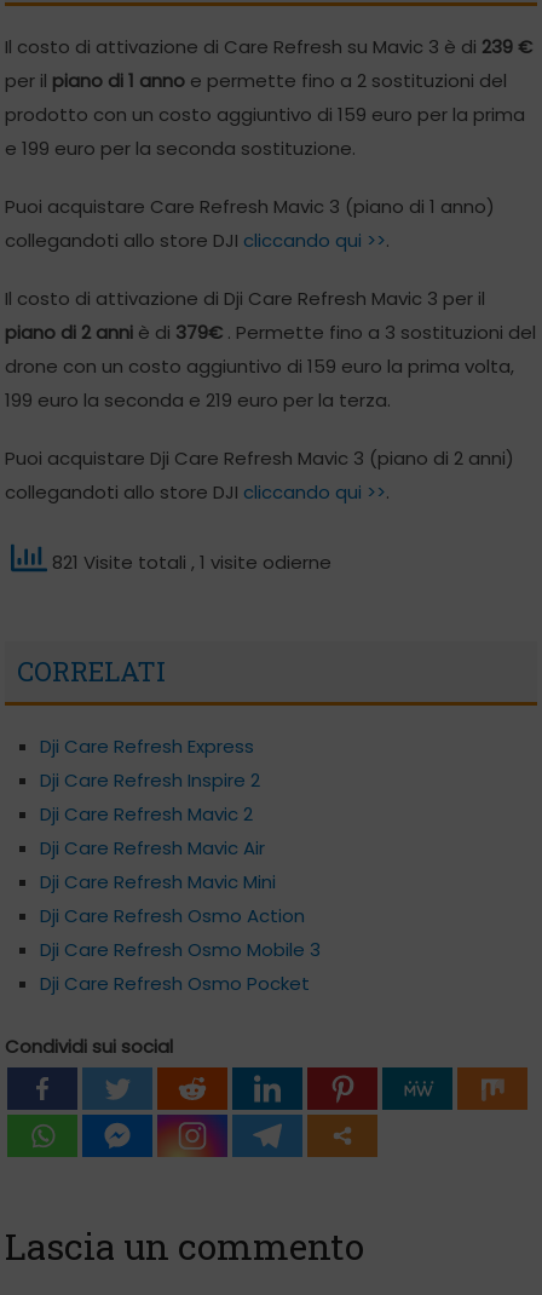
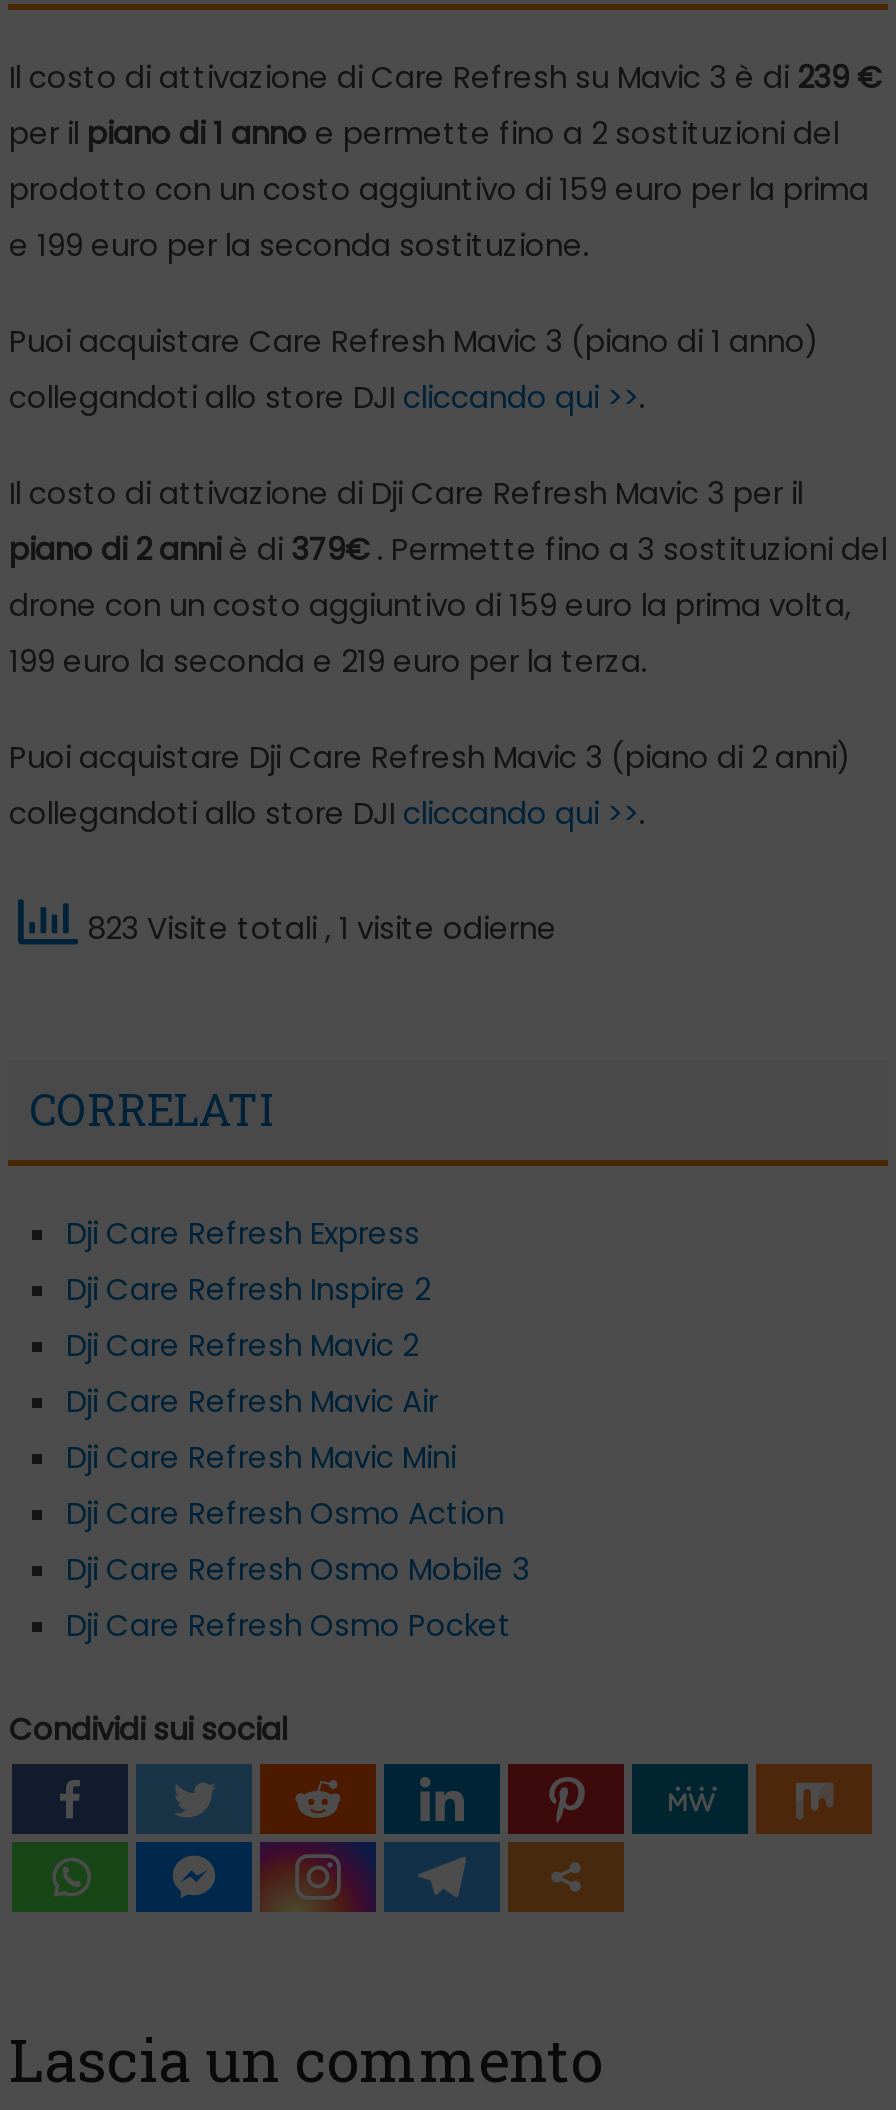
[48,549,332,575] 821 Visite totali, 1 visite odierne -> [79,907,557,949] 823 Visite totali, 1 visite odierne

